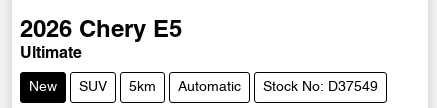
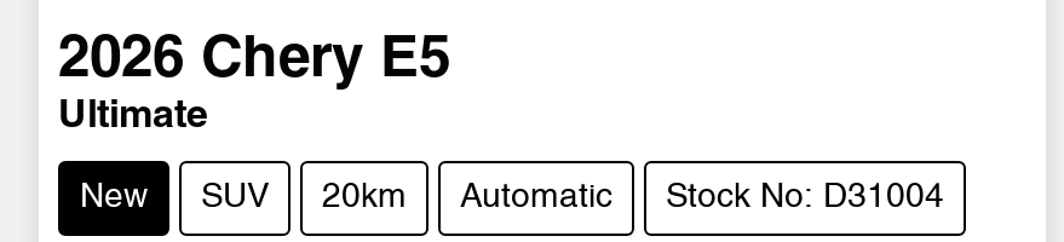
[129,81,156,94] 5km -> [322,183,407,214] 20km
[263,81,378,94] Stock No: D37549 -> [666,183,944,214] Stock No: D31004

